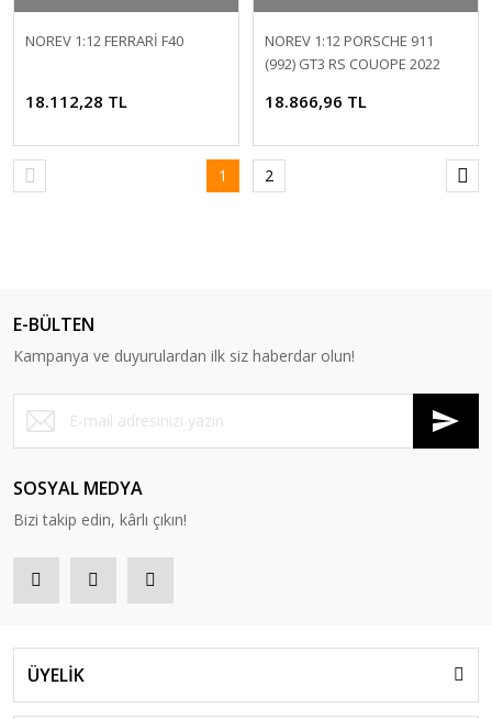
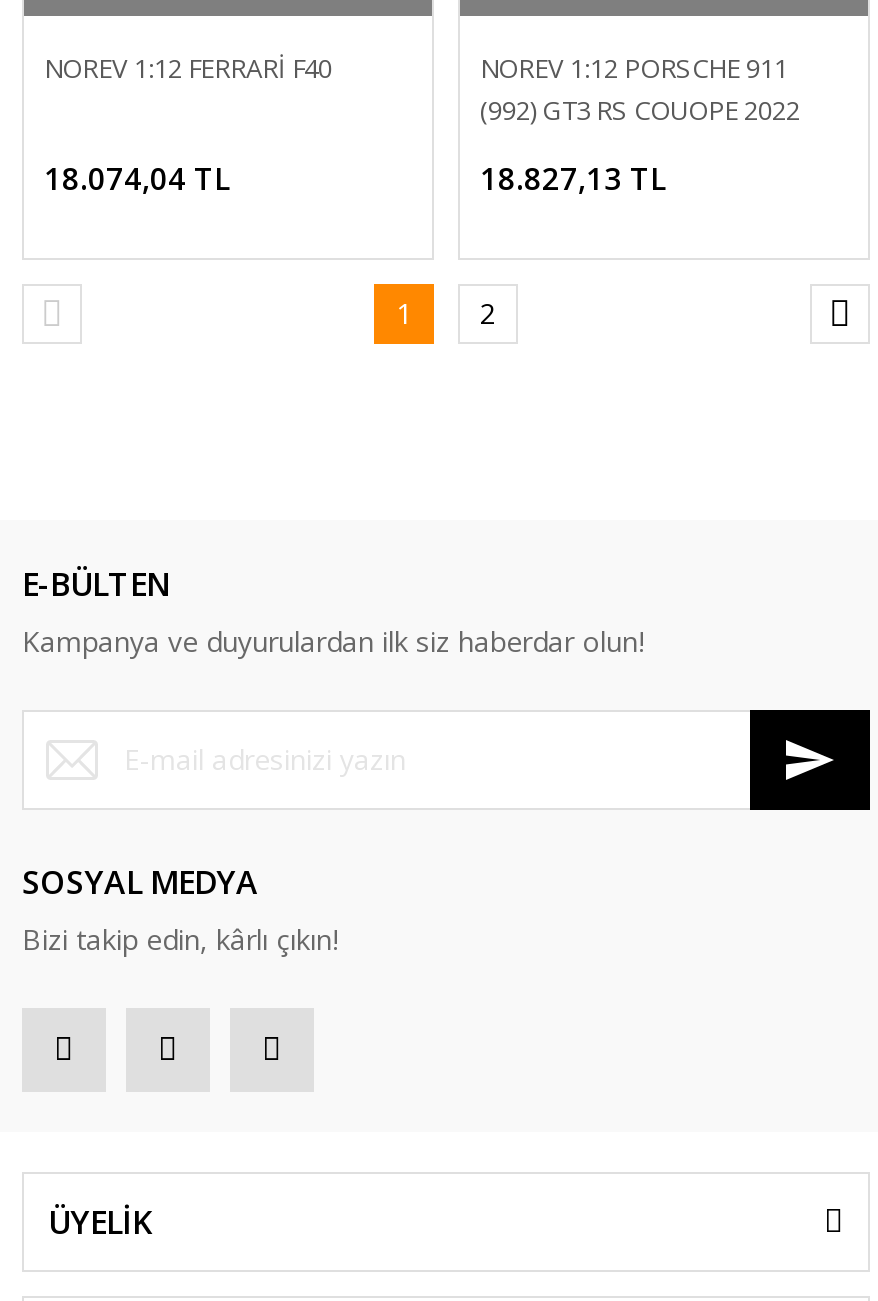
[25,90,127,112] 18.112,28 TL -> [44,158,230,198] 18.074,04 TL
[265,90,367,112] 18.866,96 TL -> [480,158,666,198] 18.827,13 TL

